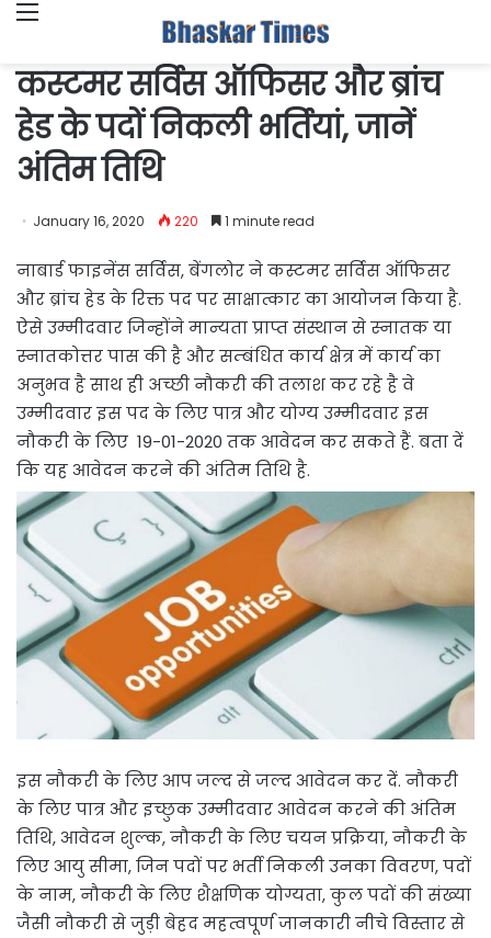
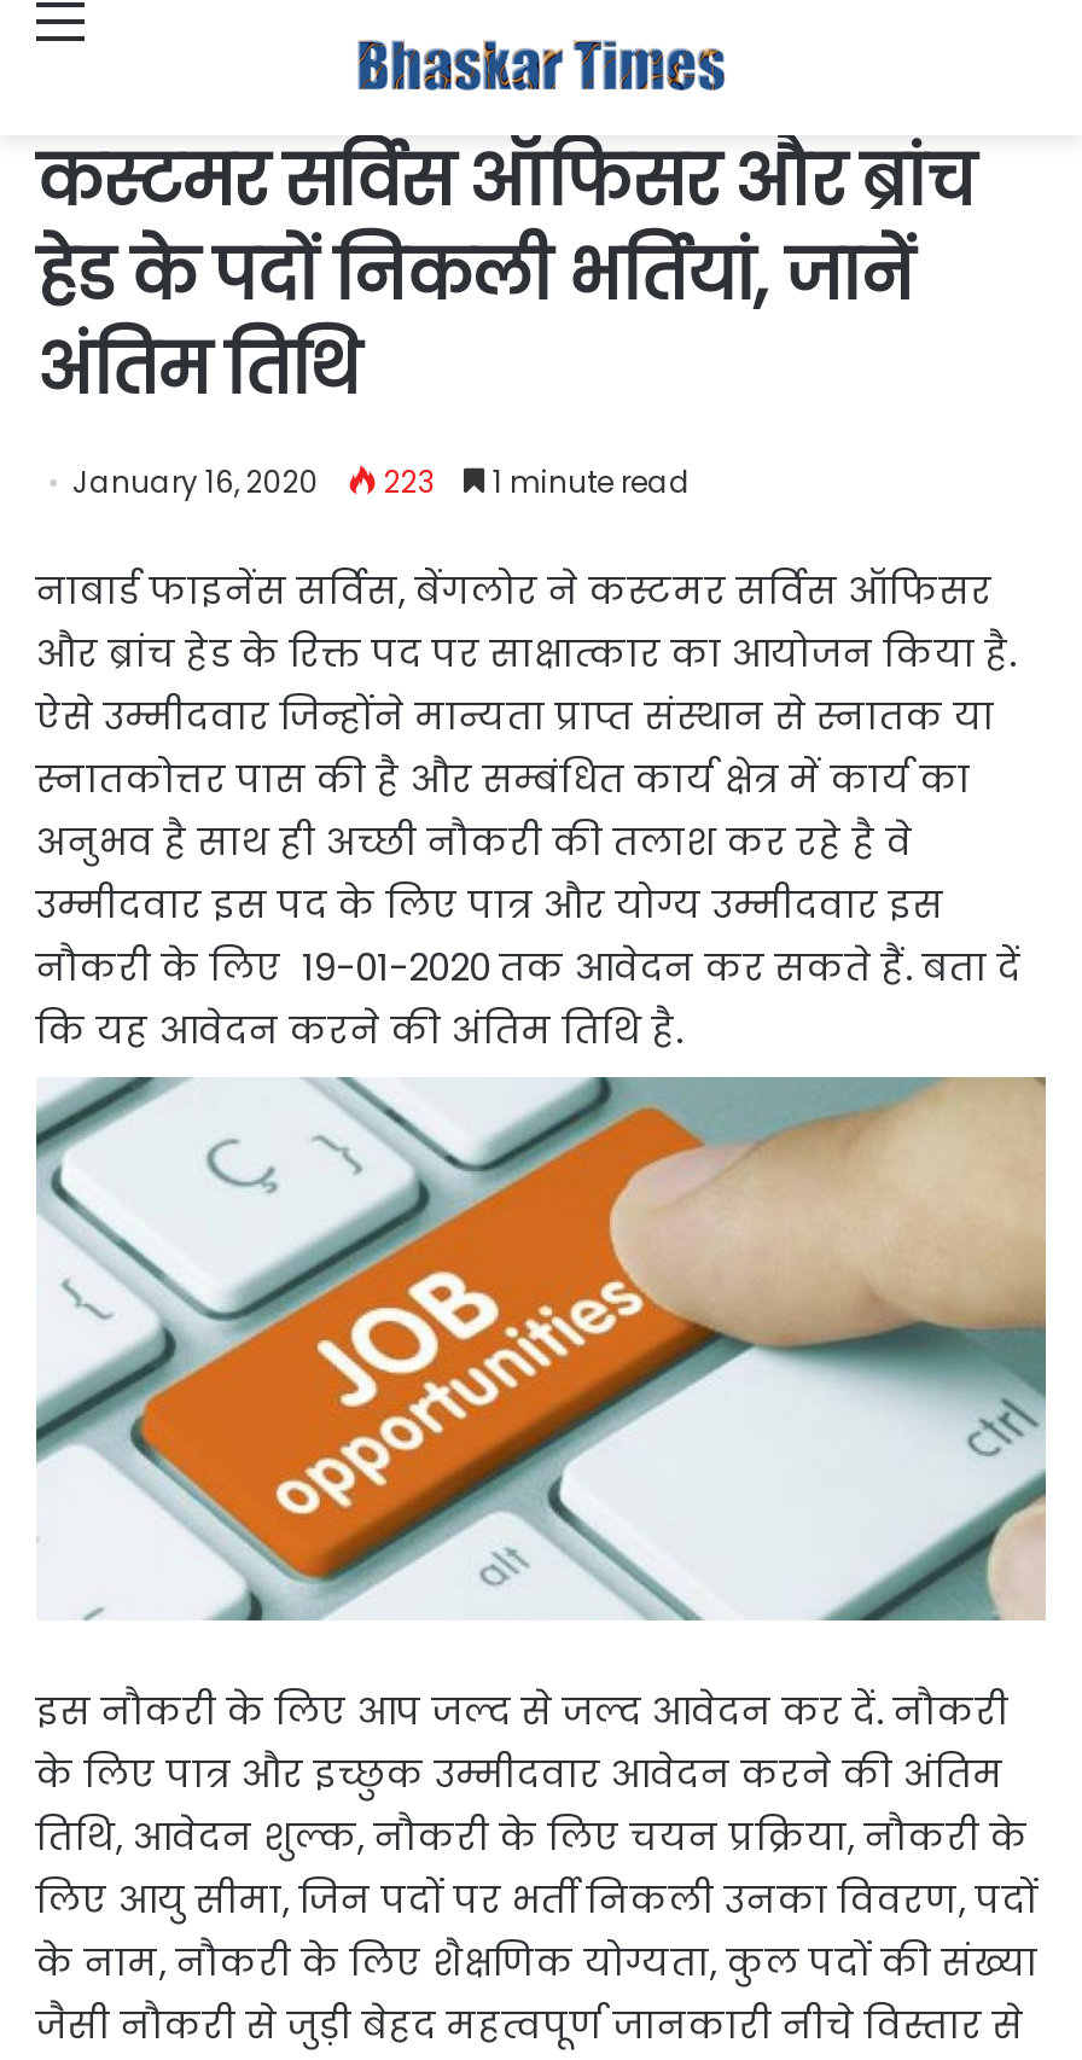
[33,211,315,230] January 16, 2020 220 1 minute read -> [72,461,691,502] January 16, 2020 223 1 minute read

